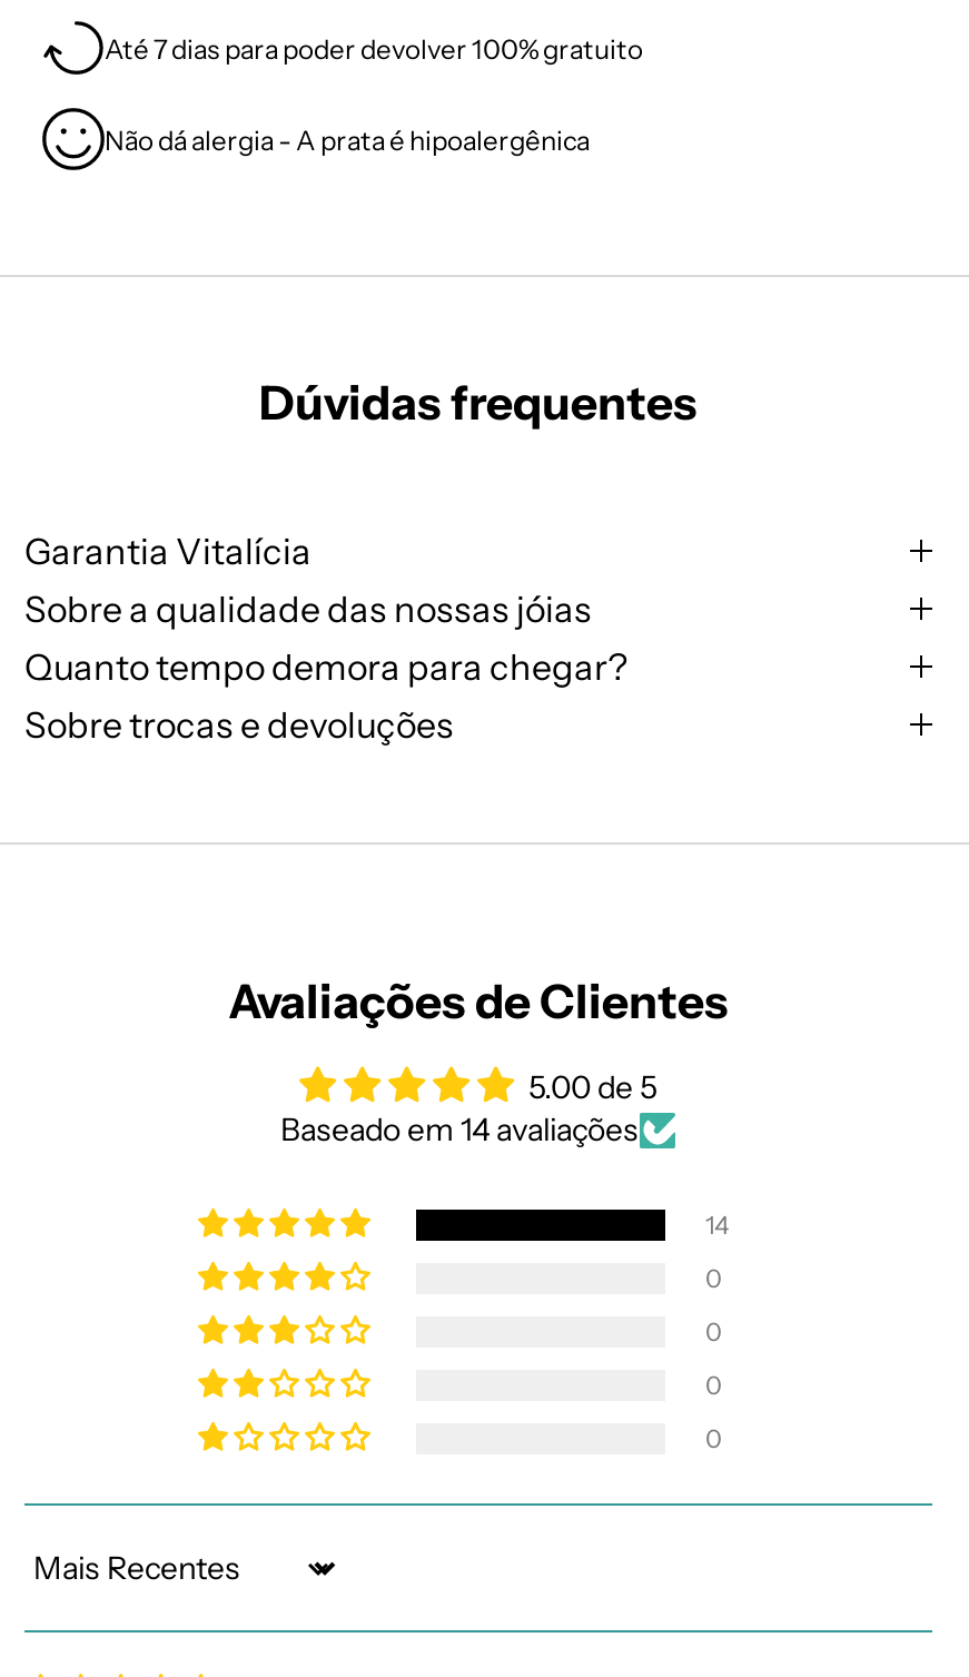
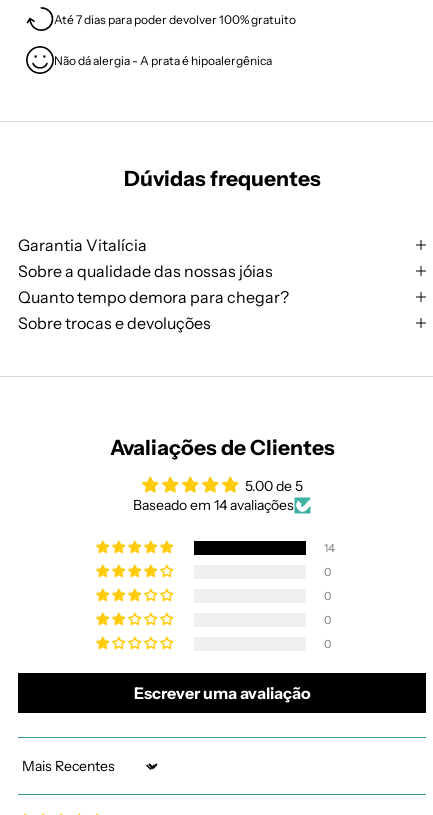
none -> [133,683,310,703] Escrever uma avaliação

